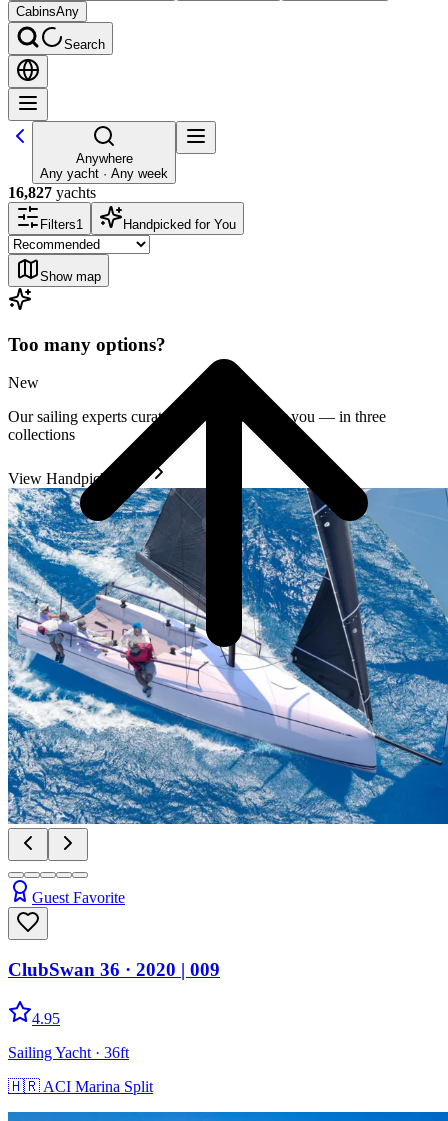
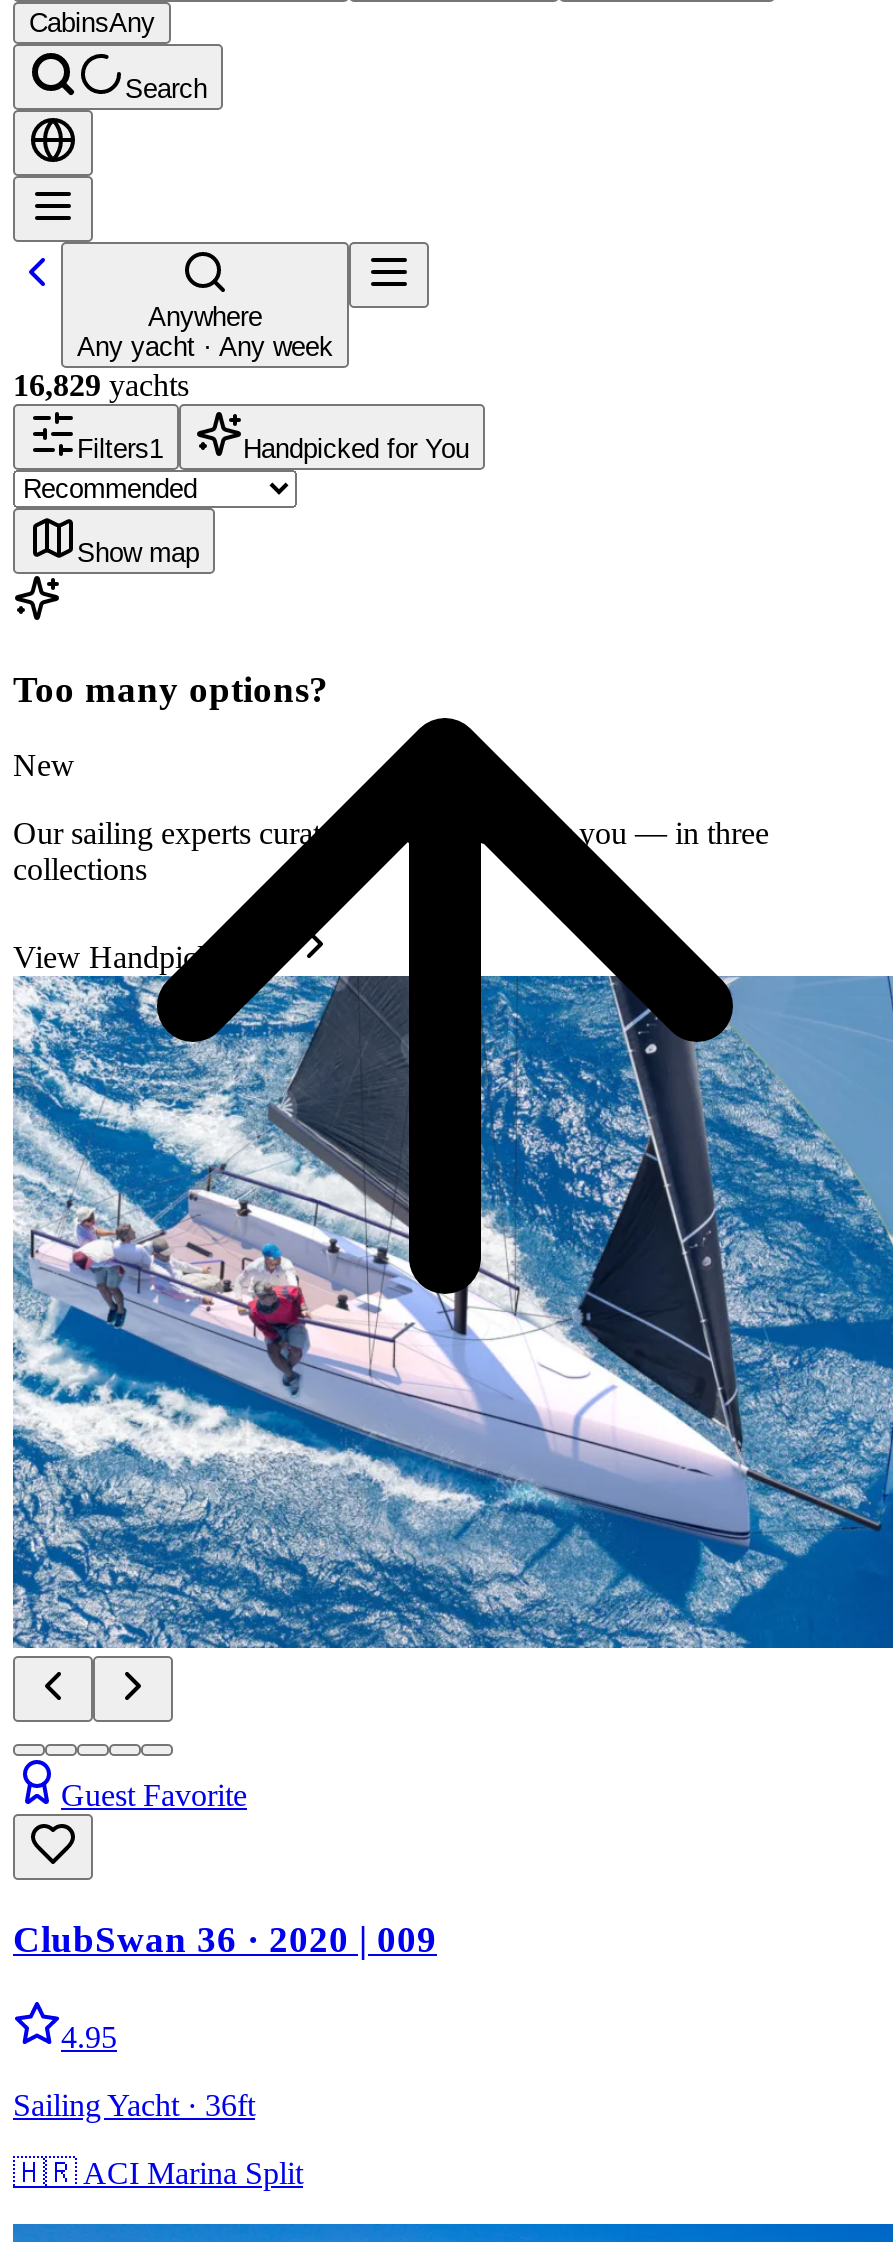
[8,184,96,201] 16,827 yachts -> [13,368,189,402] 16,829 yachts

